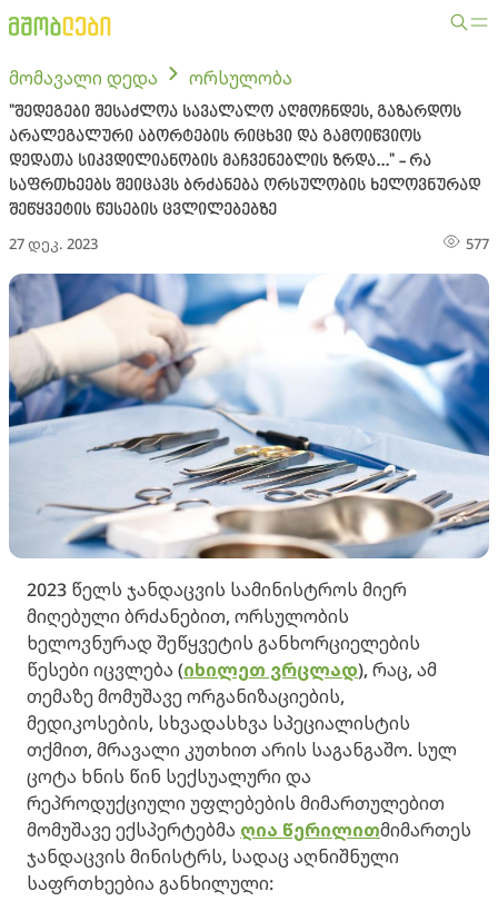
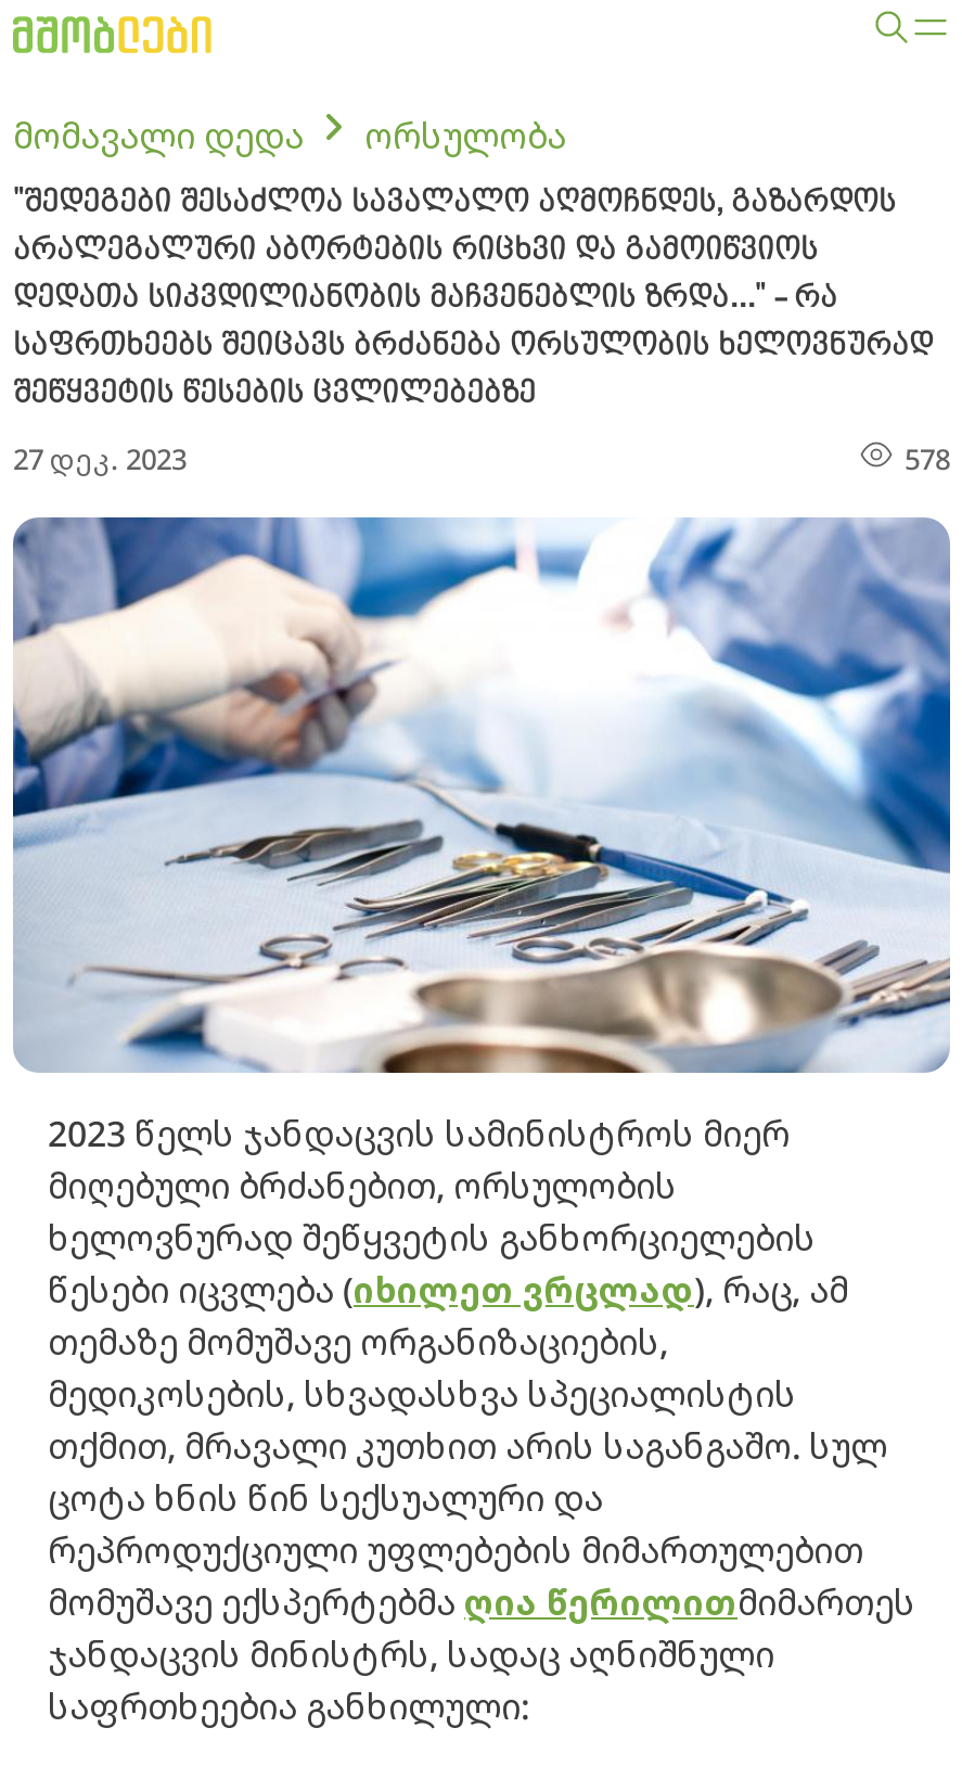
[466,234,489,254] 577 -> [905,439,950,478] 578

